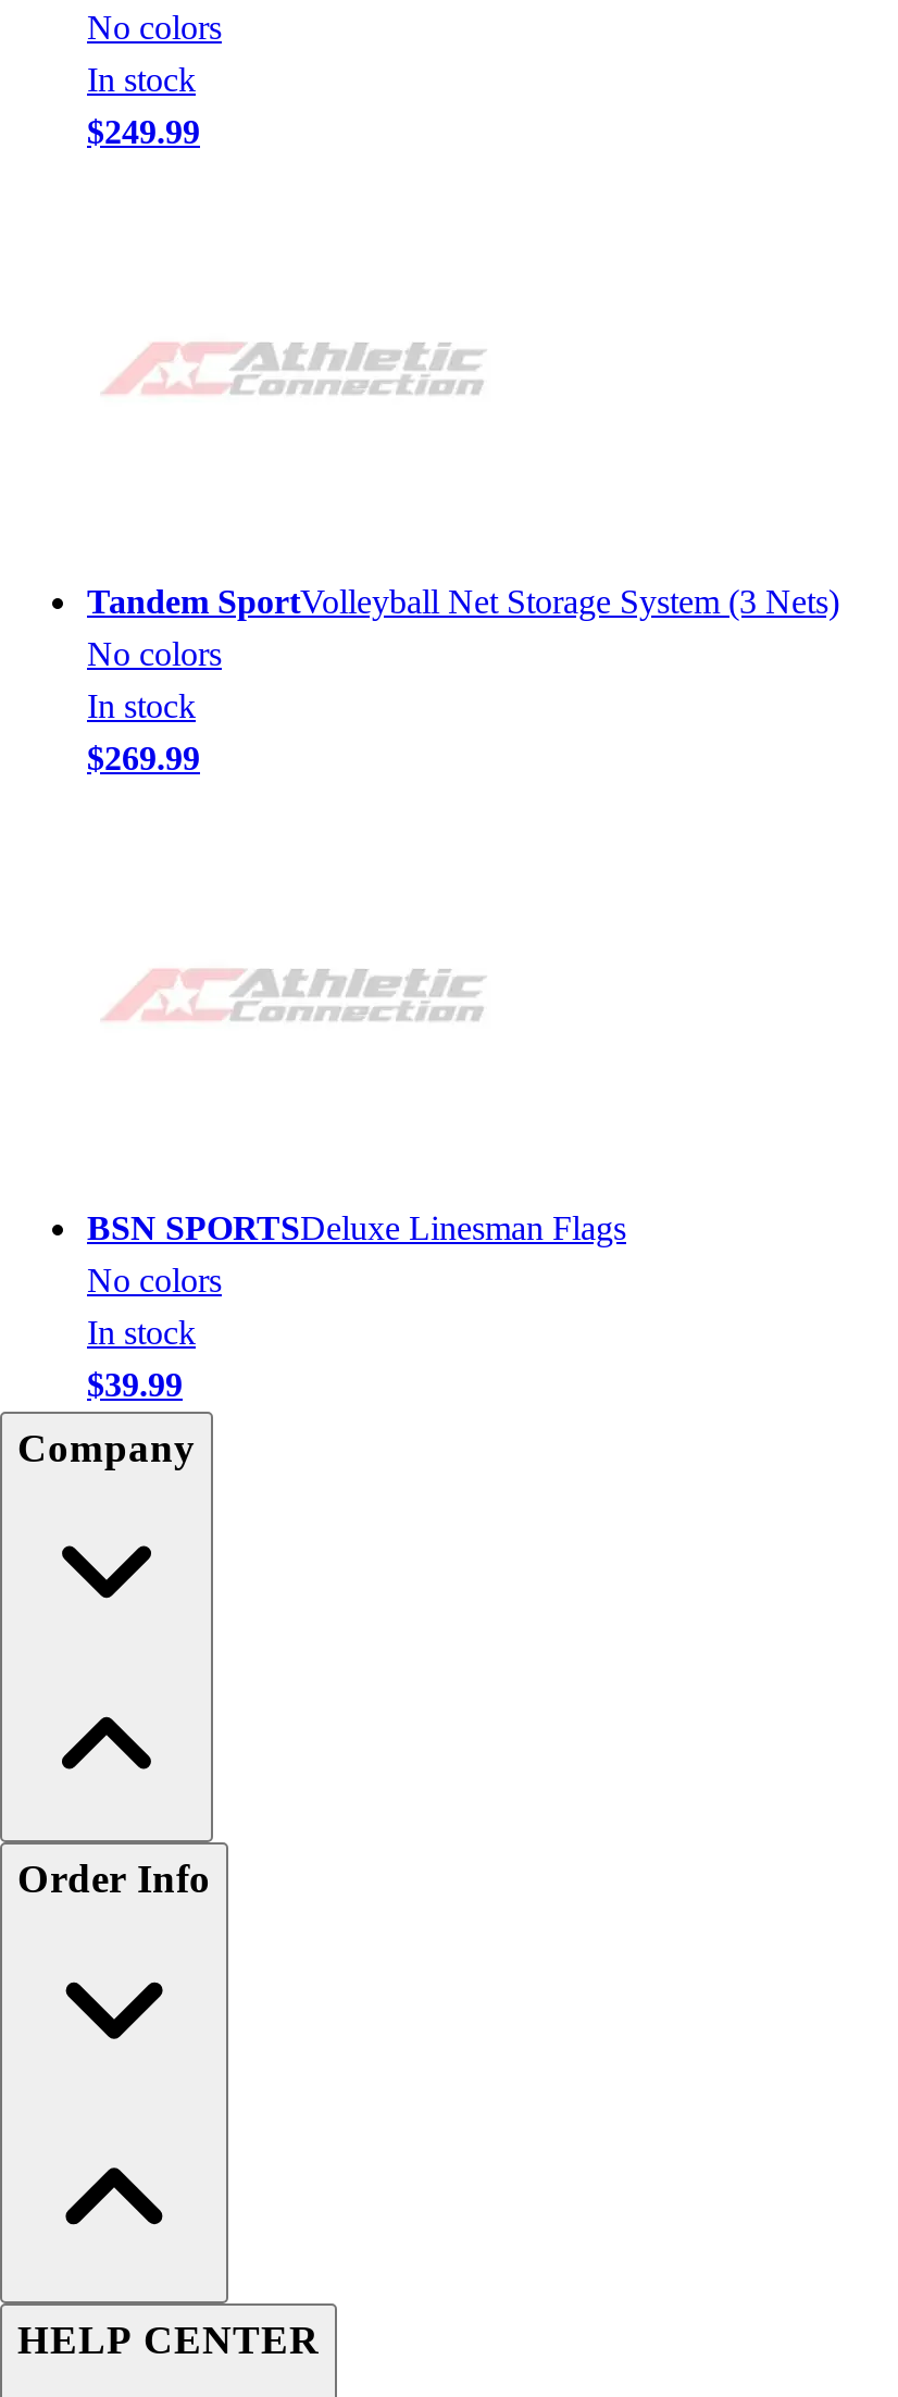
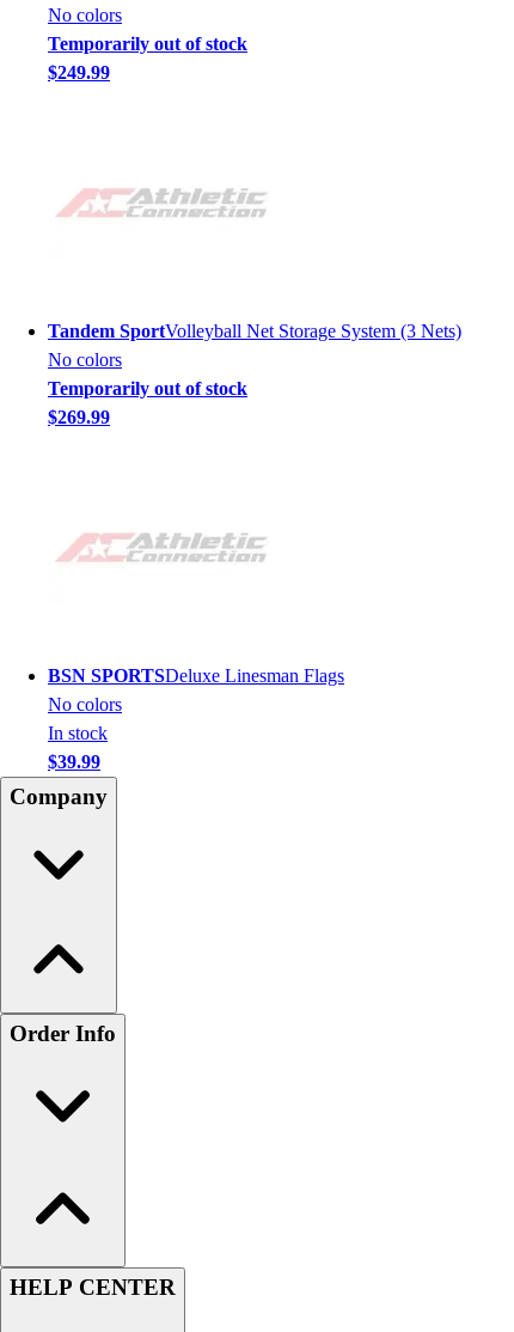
[87,61,196,98] In stock -> [48,34,247,54] Temporarily out of stock
[87,687,196,724] In stock -> [48,378,247,399] Temporarily out of stock

